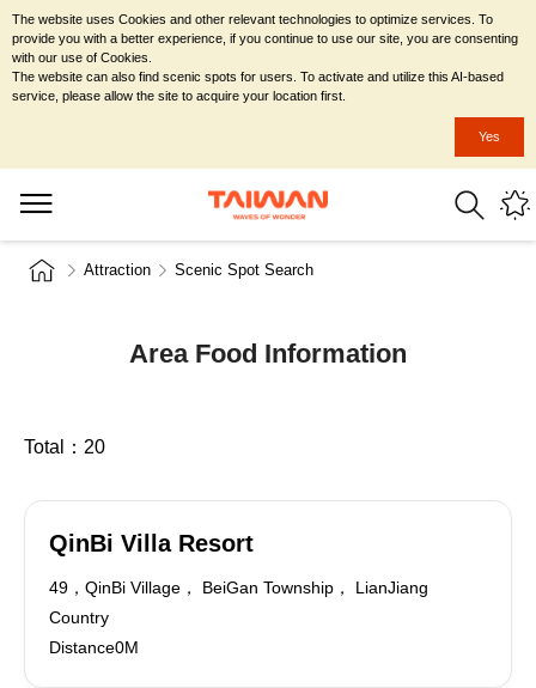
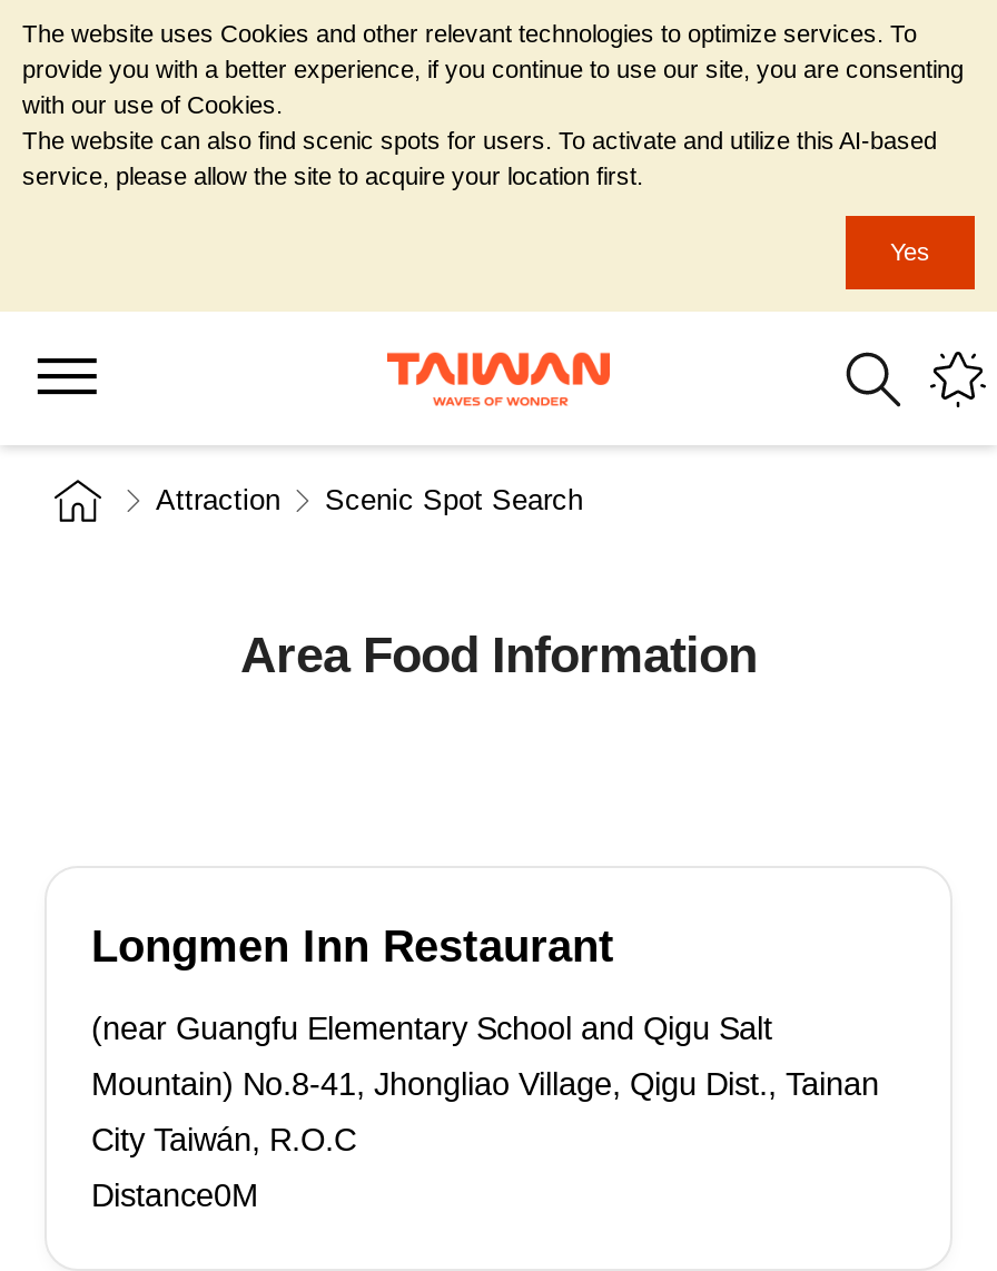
[24,437,105,457] Total：20 -> [91,922,614,971] Longmen Inn Restaurant
[49,530,254,556] QinBi Villa Resort -> [91,1011,772,1046] (near Guangfu Elementary School and Qigu Salt
[49,578,428,597] 49，QinBi Village， BeiGan Township， LianJiang -> [91,1066,879,1102] Mountain) No.8-41, Jhongliao Village, Qigu Dist., Tainan
[49,608,109,627] Country -> [91,1122,356,1157] City Taiwán, R.O.C

